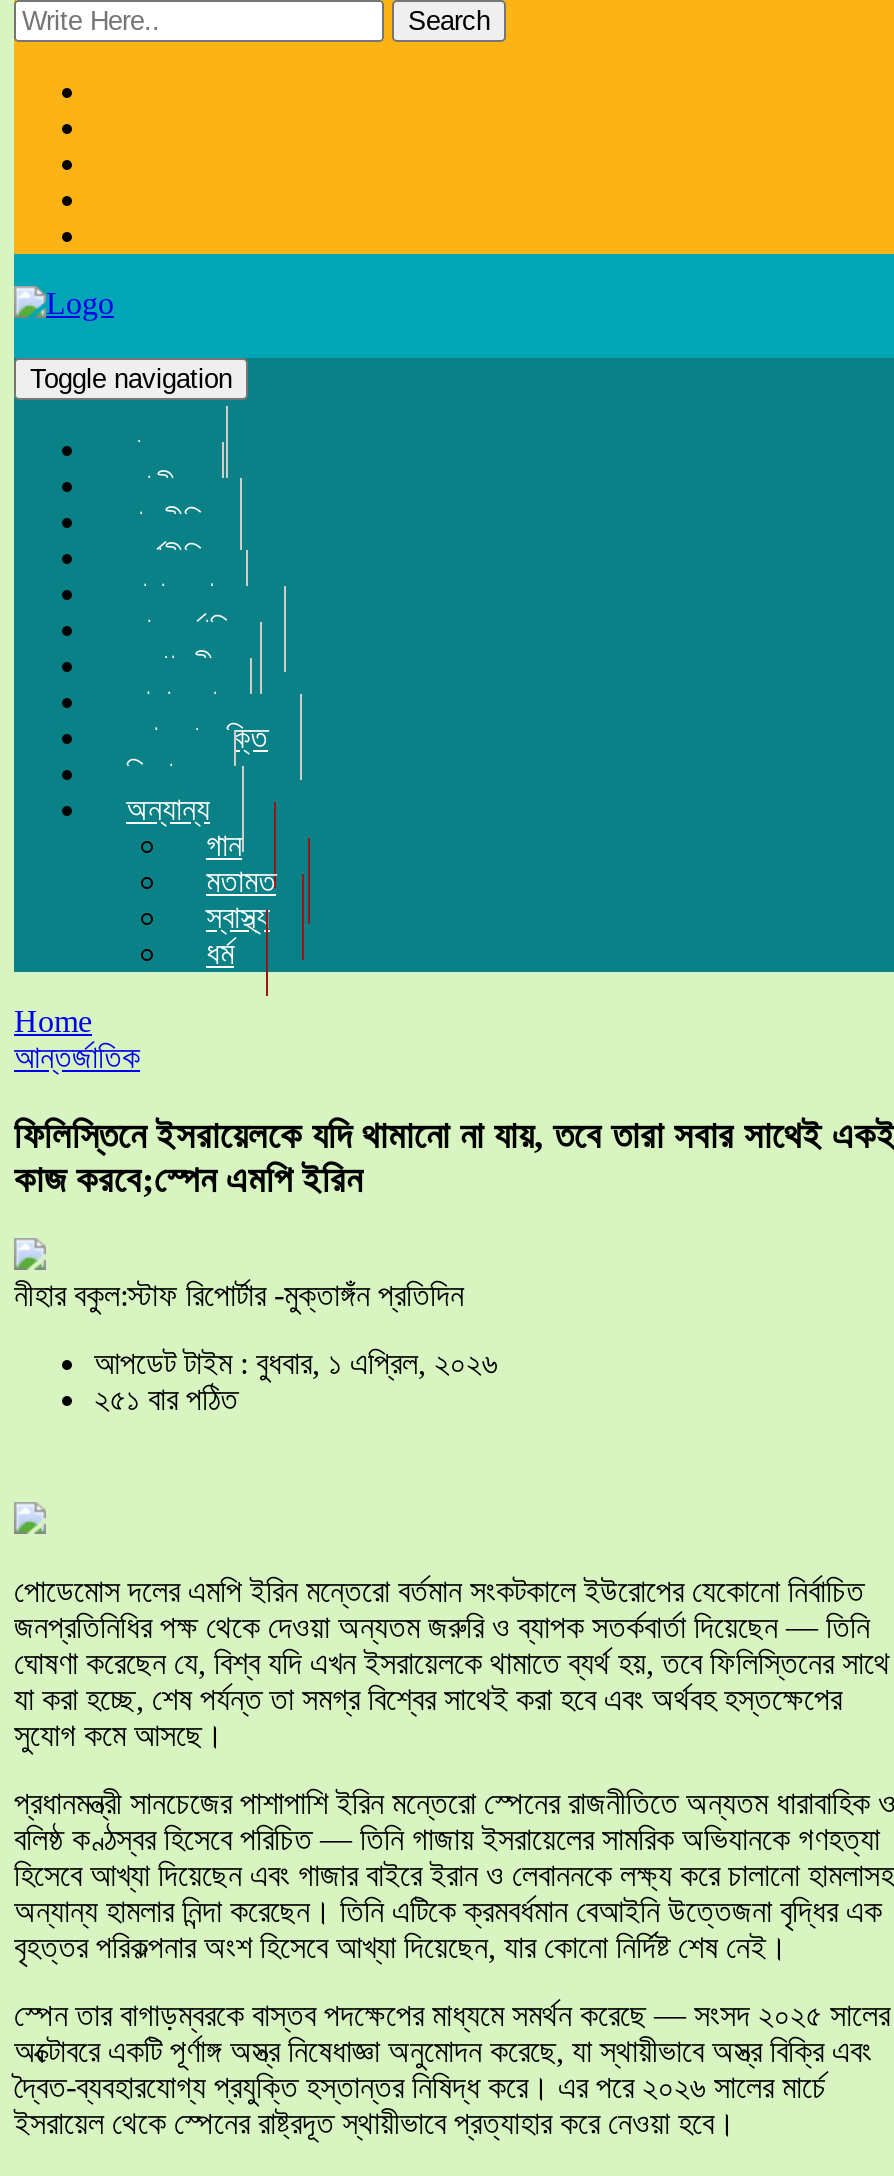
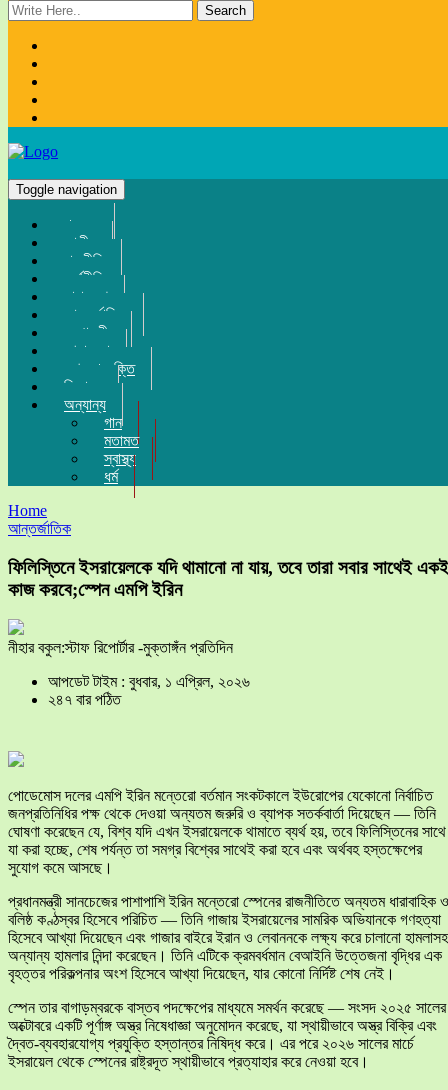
[94,1383,238,1417] ২৫১ বার পঠিত -> [48,691,121,708] ২৪৭ বার পঠিত

